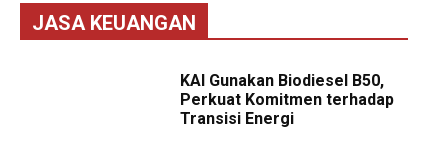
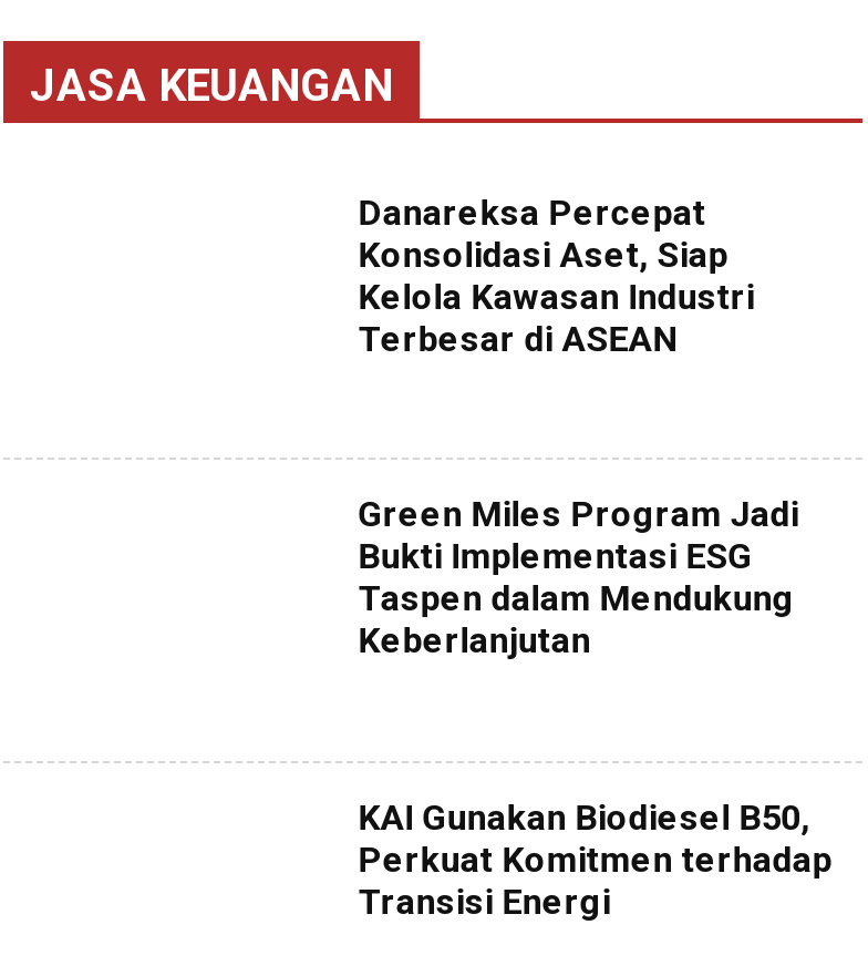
none -> [358,192,754,360] Danareksa Percepat | Konsolidasi Aset, Siap | Kelola Kawasan Industri | Terbesar di ASEAN
none -> [358,494,799,662] Green Miles Program Jadi | Bukti Implementasi ESG | Taspen dalam Mendukung | Keberlanjutan

